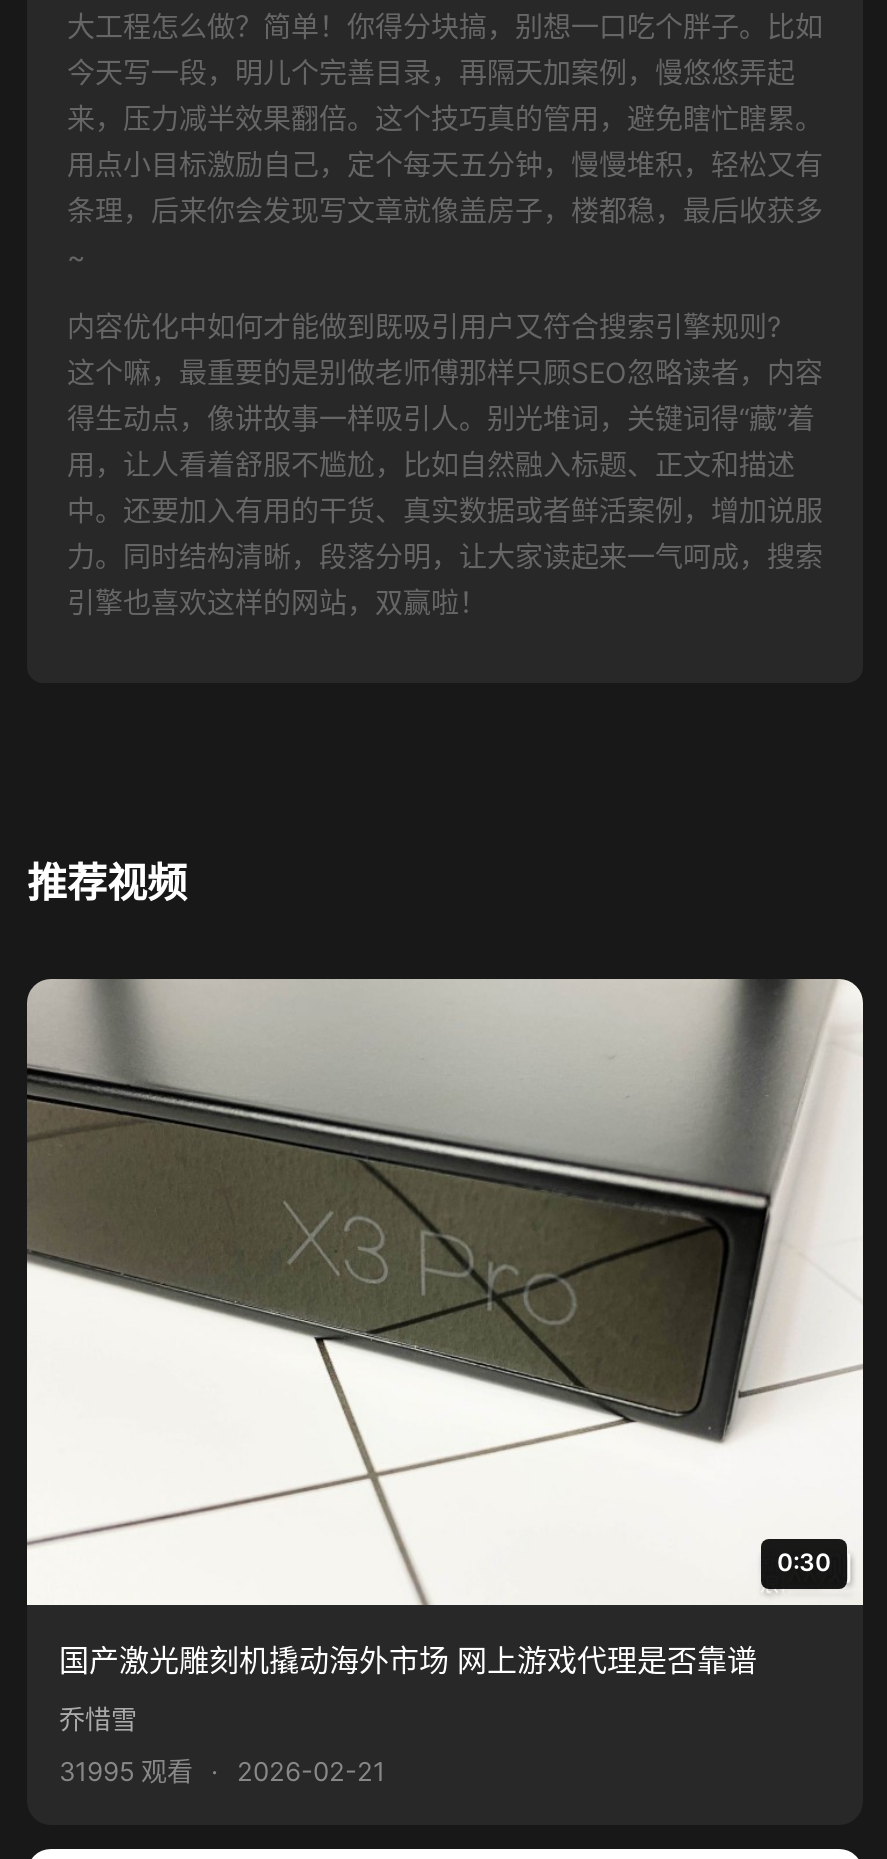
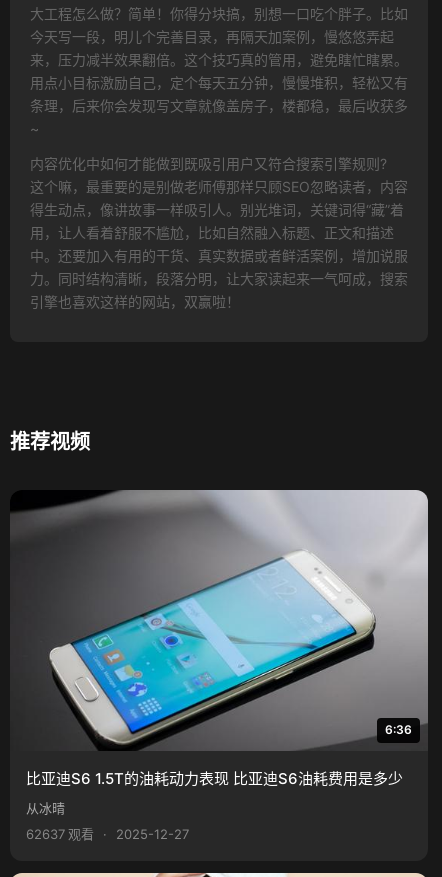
[25,977,865,1607] [image] | 0:30 -> [10,489,428,751] [image] | 6:36
[59,1646,757,1676] 国产激光雕刻机撬动海外市场 网上游戏代理是否靠谱 -> [26,771,403,786] 比亚迪S6 1.5T的油耗动力表现 比亚迪S6油耗费用是多少
[59,1708,137,1734] 乔惜雪 -> [26,802,65,815] 从冰晴
[59,1760,193,1786] 31995 观看 -> [26,828,94,841] 62637 观看
[237,1760,385,1786] 2026-02-21 -> [116,828,189,841] 2025-12-27

